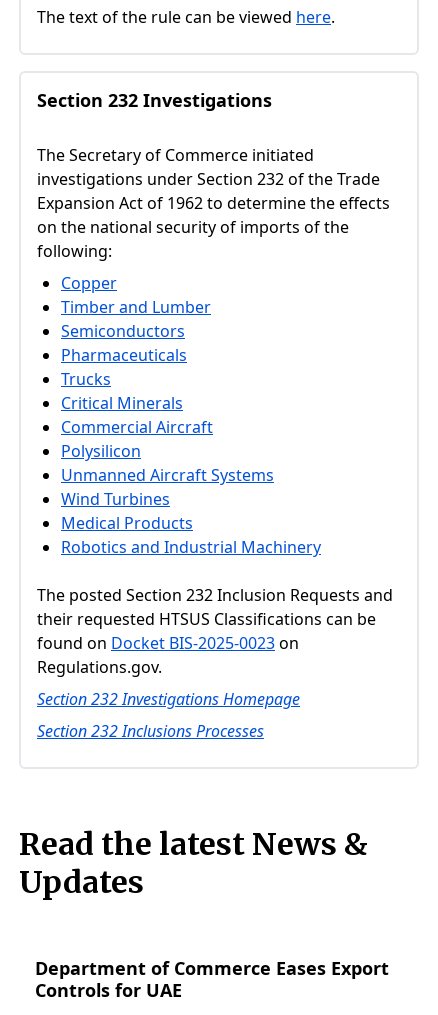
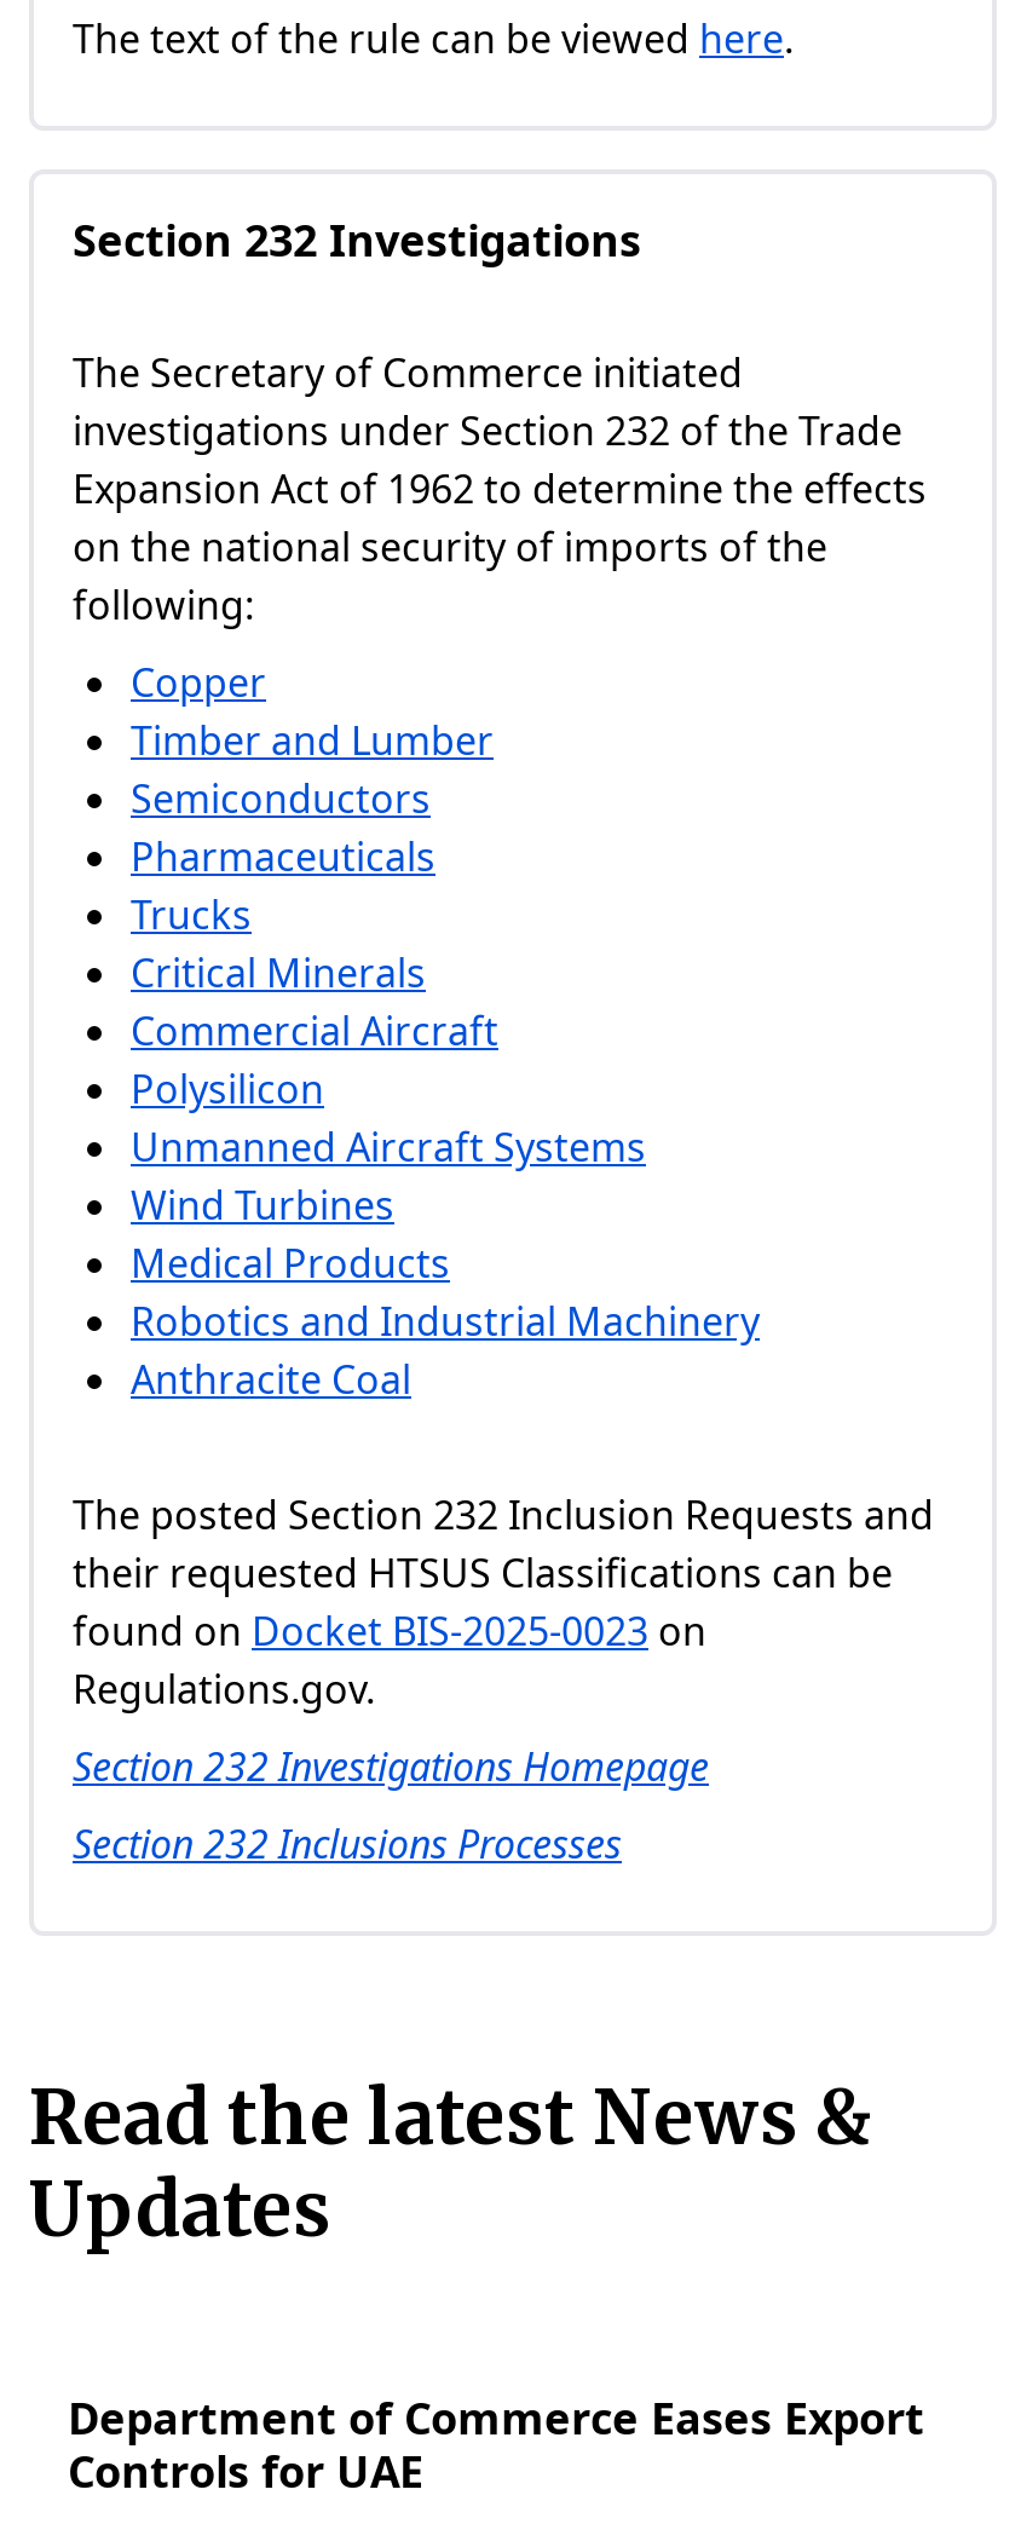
none -> [131,1353,411,1406] Anthracite Coal

